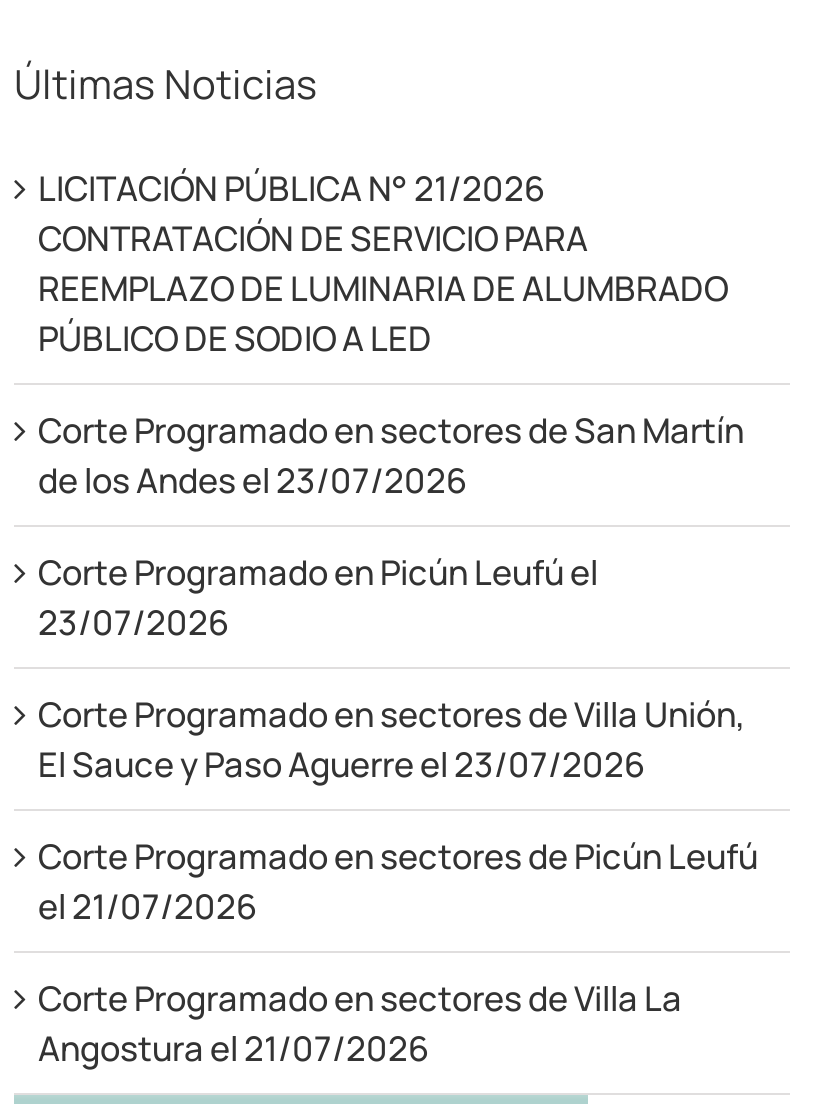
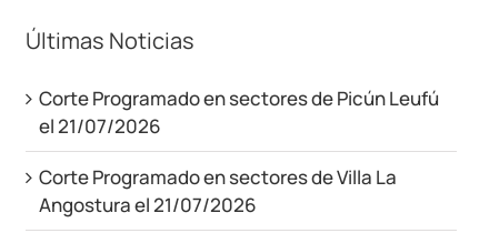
[38,165,746,787] LICITACIÓN PÚBLICA N° 21/2026 | CONTRATACIÓN DE SERVICIO PARA | REEMPLAZO DE LUMINARIA DE ALUMBRADO | PÚBLICO DE SODIO A LED | Corte Programado en sectores de San Martín | de los Andes el 23/07/2026 | Corte Programado en Picún Leufú el | 23/07/2026 | Corte Programado en sectores de Villa Unión, | El Sauce y Paso Aguerre el 23/07/2026 -> none

